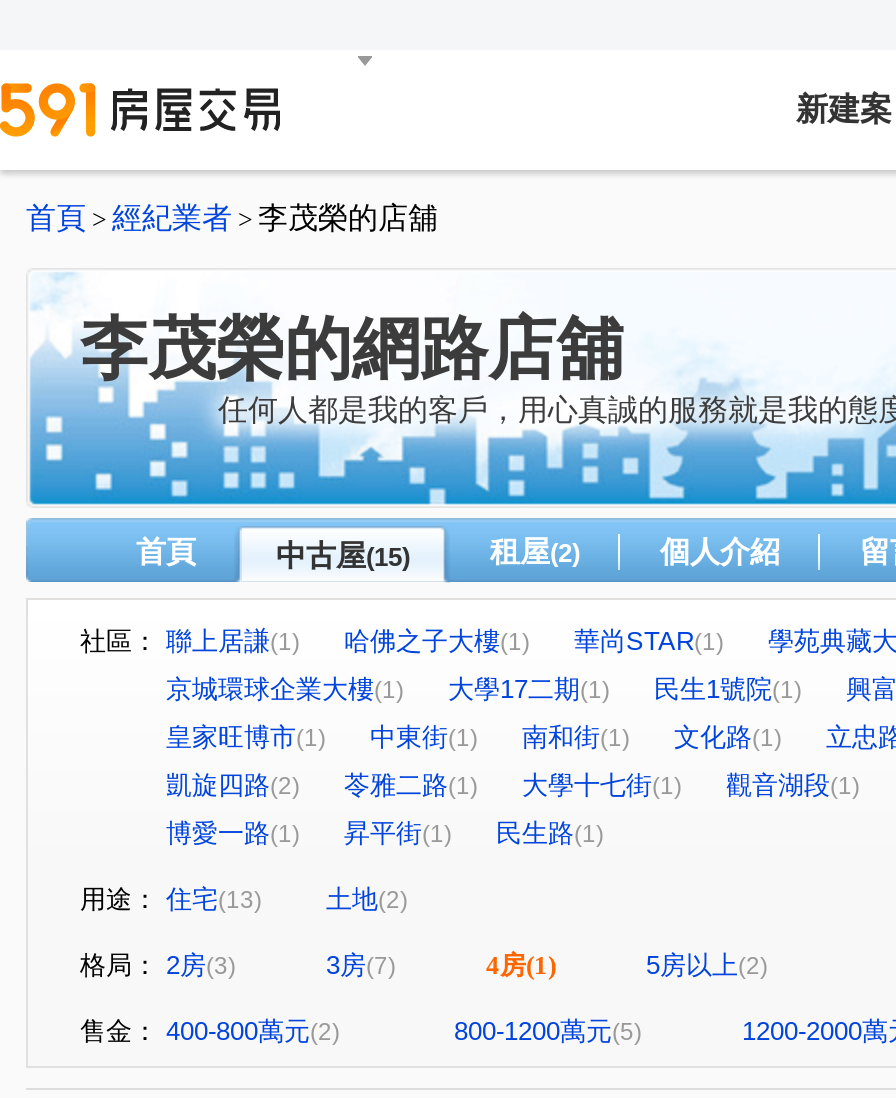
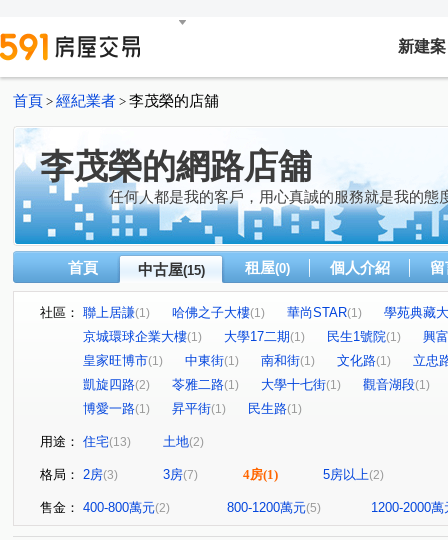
[490,534,580,568] 租屋(2) -> [245,259,290,276] 租屋(0)

